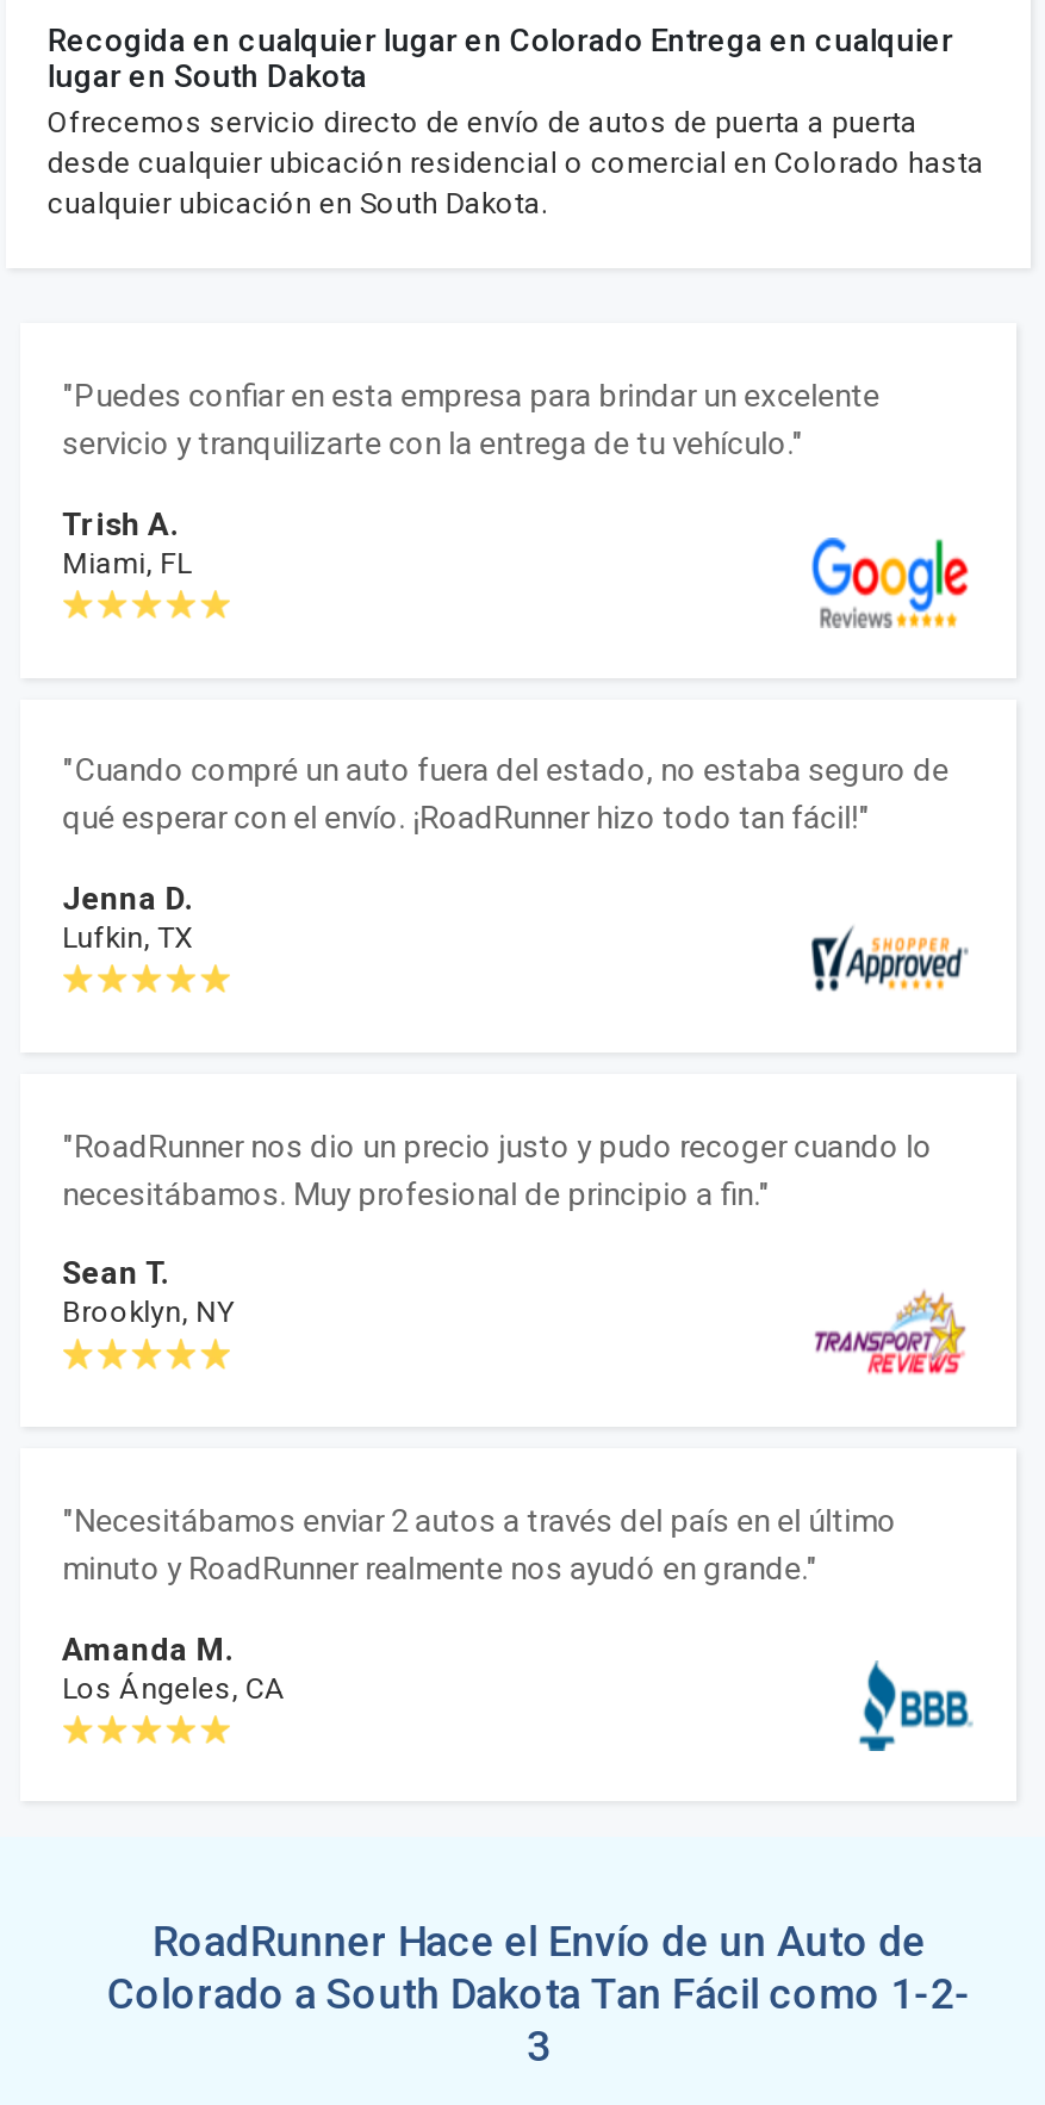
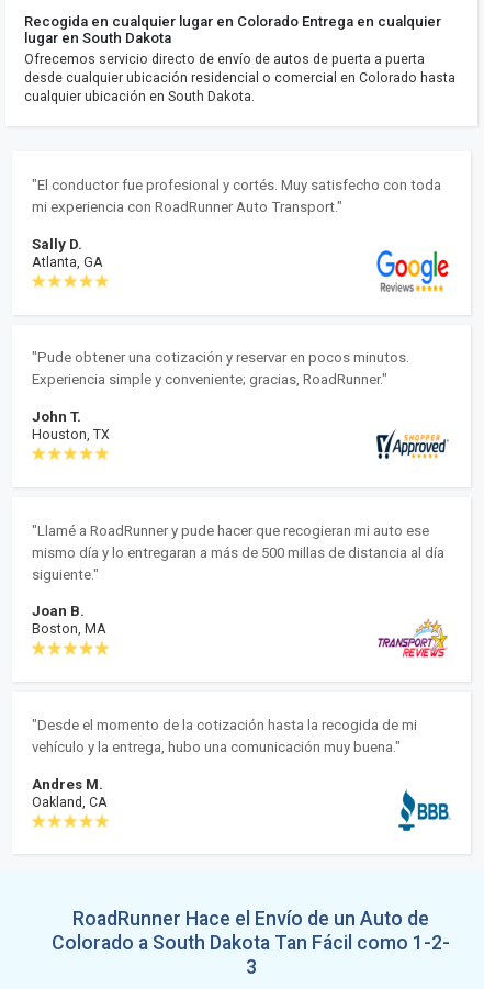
[62,378,880,462] "Puedes confiar en esta empresa para brindar un excelente | servicio y tranquilizarte con la entrega de tu vehículo." -> [31,177,441,215] "El conductor fue profesional y cortés. Muy satisfecho con toda | mi experiencia con RoadRunner Auto Transport."
[62,507,191,581] Trish A. | Miami, FL -> [31,236,103,270] Sally D. | Atlanta, GA
[62,753,949,837] "Cuando compré un auto fuera del estado, no estaba seguro de | qué esperar con el envío. ¡RoadRunner hizo todo tan fácil!" -> [31,349,409,388] "Pude obtener una cotización y reservar en pocos minutos. | Experiencia simple y conveniente; gracias, RoadRunner."
[62,882,193,955] Jenna D. | Lufkin, TX -> [31,409,109,443] John T. | Houston, TX
[62,1128,932,1211] "RoadRunner nos dio un precio justo y pudo recoger cuando lo | necesitábamos. Muy profesional de principio a fin." -> [31,522,444,582] "Llamé a RoadRunner y pude hacer que recogieran mi auto ese | mismo día y lo entregaran a más de 500 millas de distancia al día | siguiente."
[62,1256,234,1330] Sean T. | Brooklyn, NY -> [31,603,106,637] Joan B. | Boston, MA
[62,1502,896,1586] "Necesitábamos enviar 2 autos a través del país en el último | minuto y RoadRunner realmente nos ayudó en grande." -> [31,716,417,755] "Desde el momento de la cotización hasta la recogida de mi | vehículo y la entrega, hubo una comunicación muy buena."
[62,1631,286,1705] Amanda M. | Los Ángeles, CA -> [31,776,107,810] Andres M. | Oakland, CA

